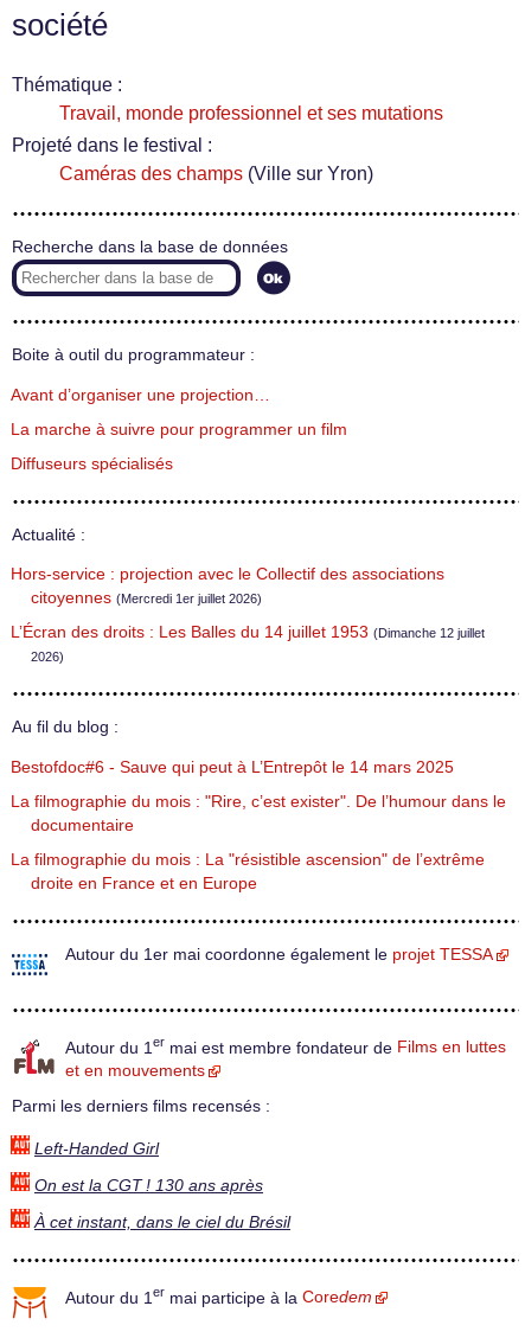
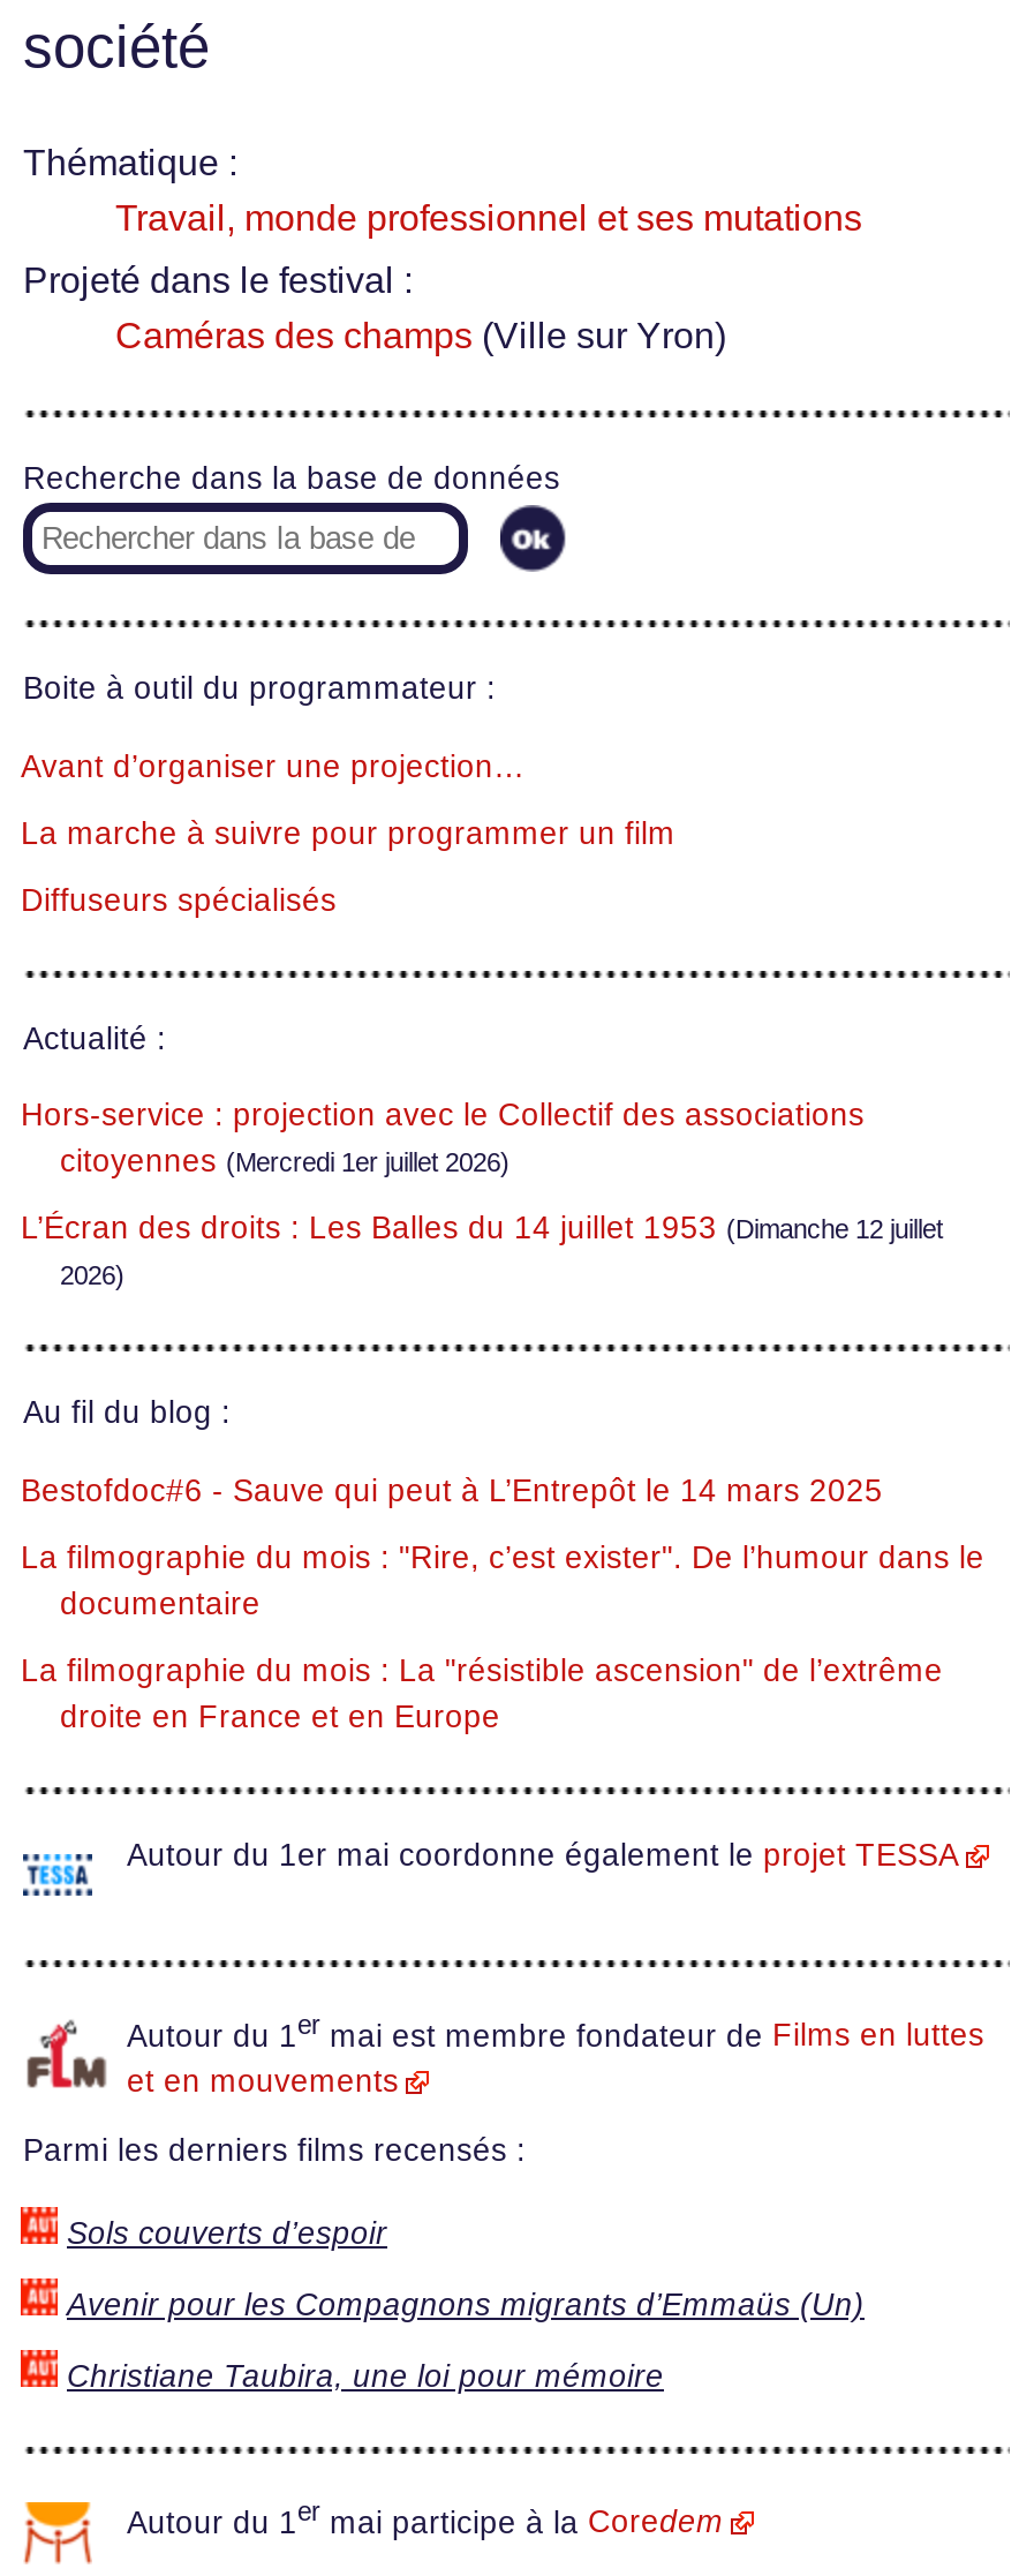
[34,1140,159,1158] Left-Handed Girl -> [67,2216,387,2251] Sols couverts d’espoir
[34,1177,263,1194] On est la CGT ! 130 ans après -> [67,2287,865,2322] Avenir pour les Compagnons migrants d’Emmaüs (Un)
[34,1213,290,1231] À cet instant, dans le ciel du Brésil -> [67,2359,664,2394] Christiane Taubira, une loi pour mémoire

